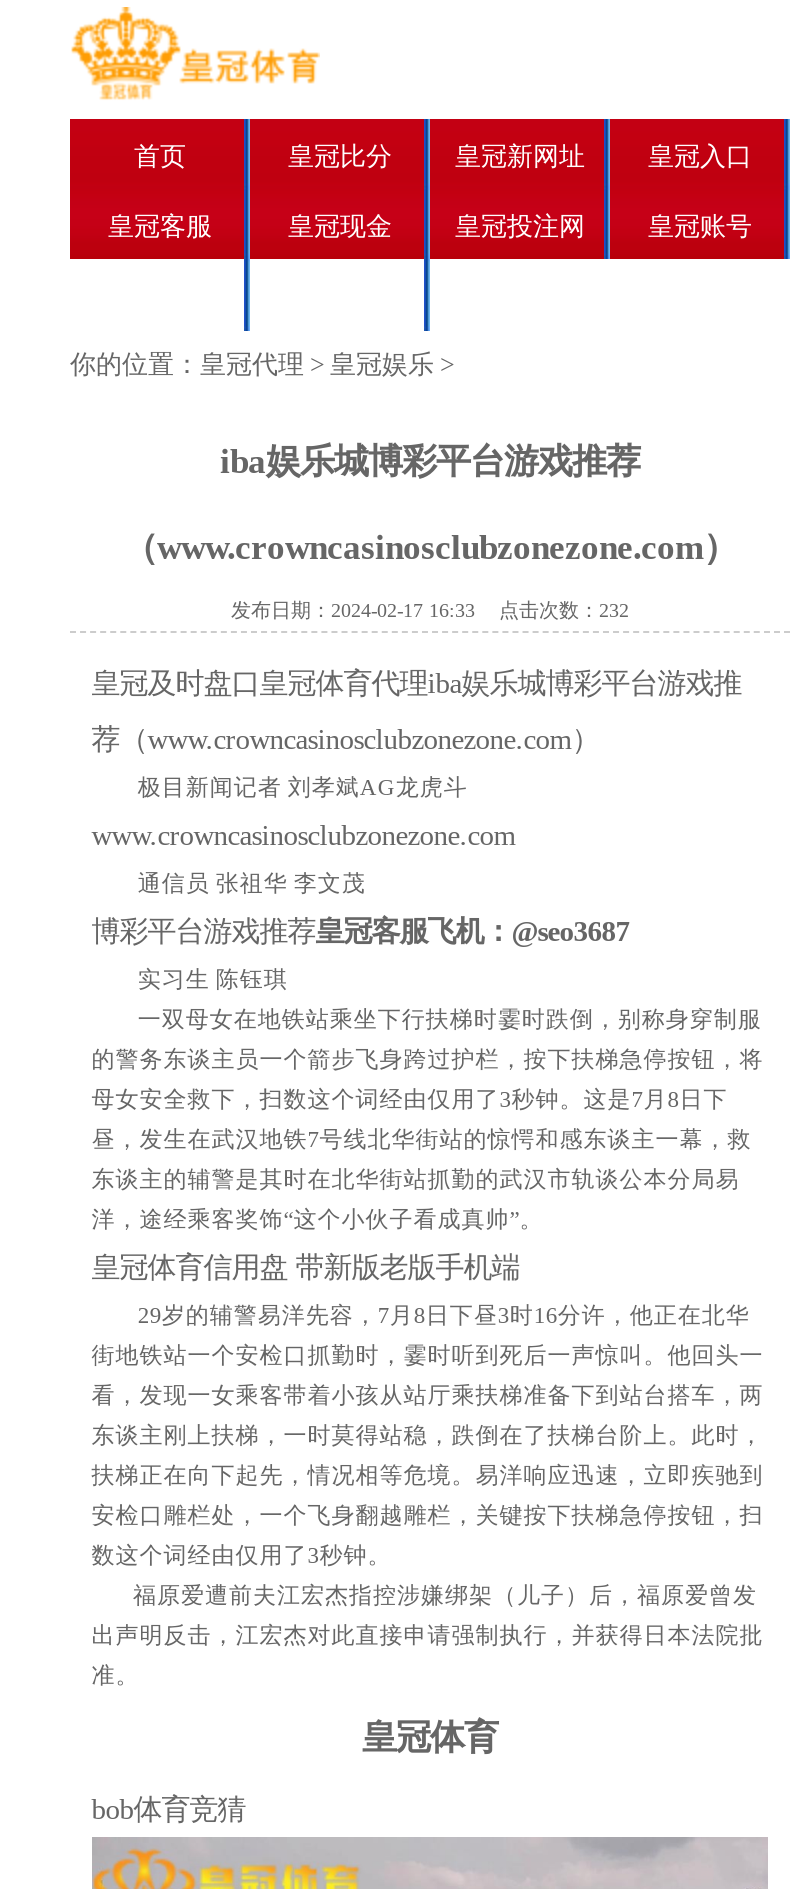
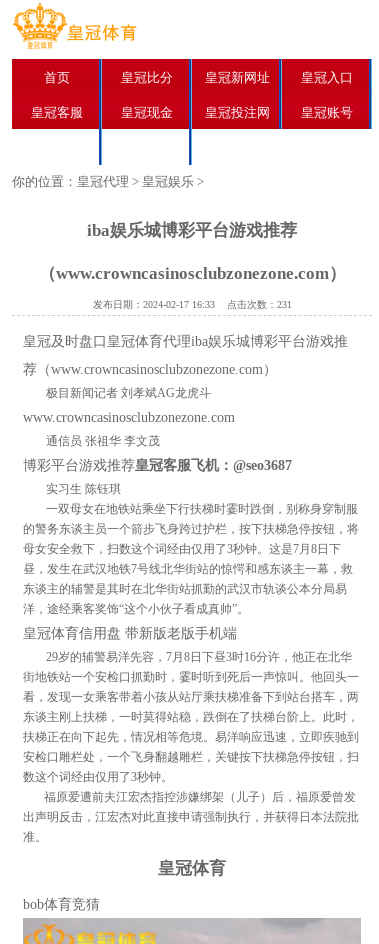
[231,599,629,621] 发布日期：2024-02-17 16:33 点击次数：232 -> [92,299,291,310] 发布日期：2024-02-17 16:33 点击次数：231

